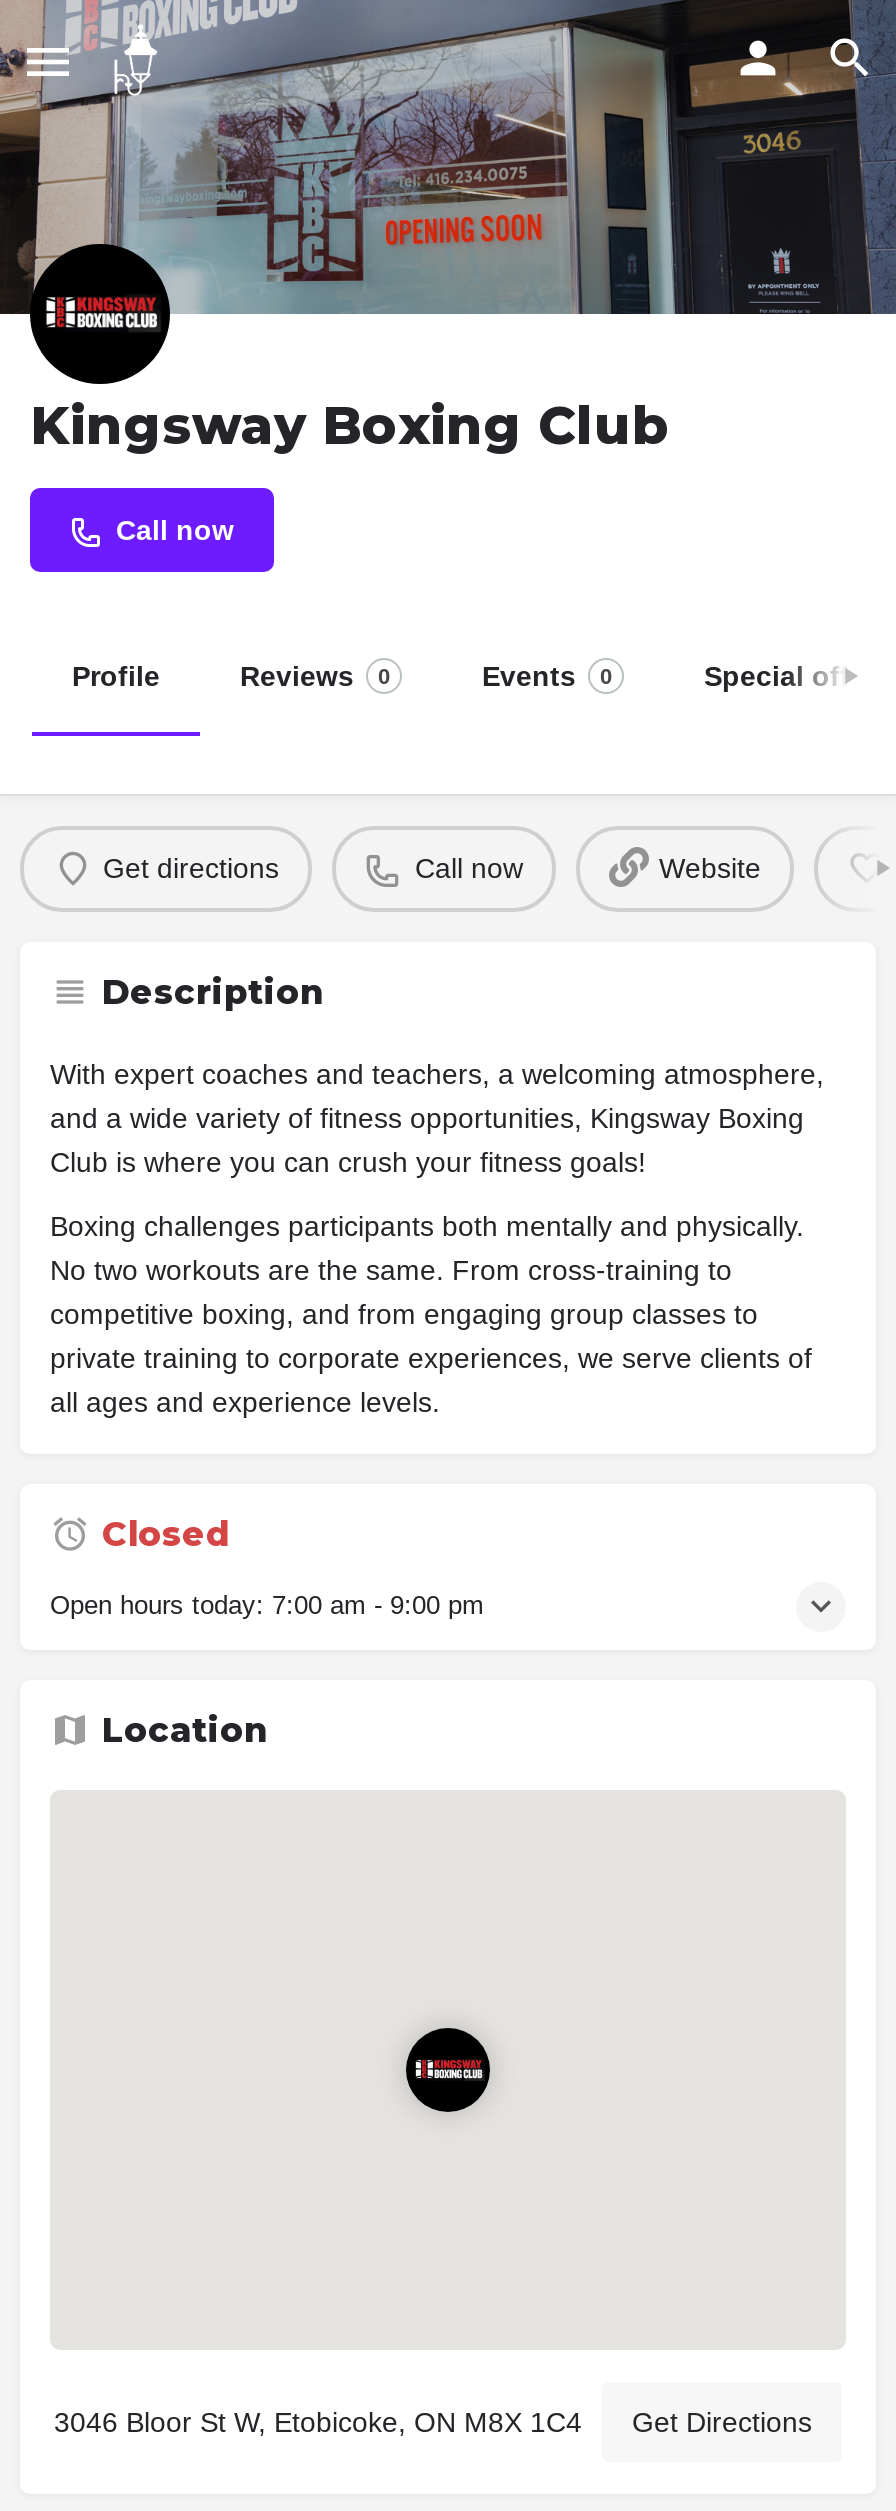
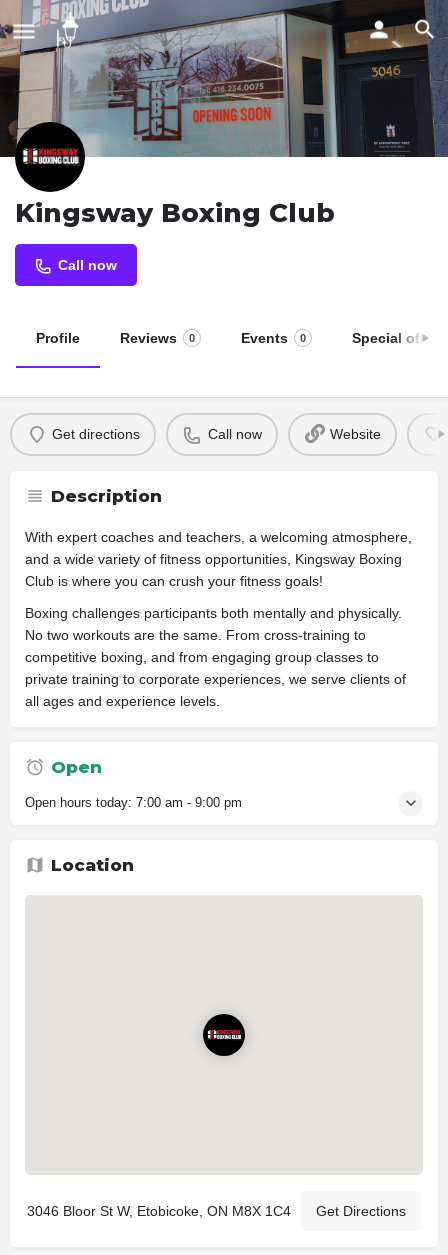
[102,1514,230,1554] Closed -> [51,757,102,777] Open

